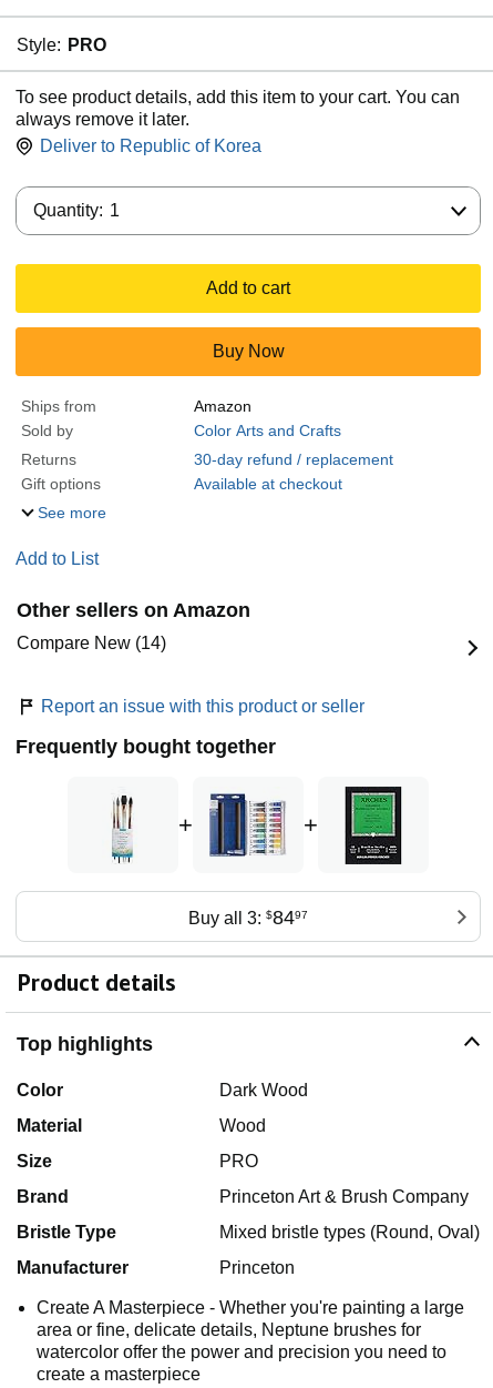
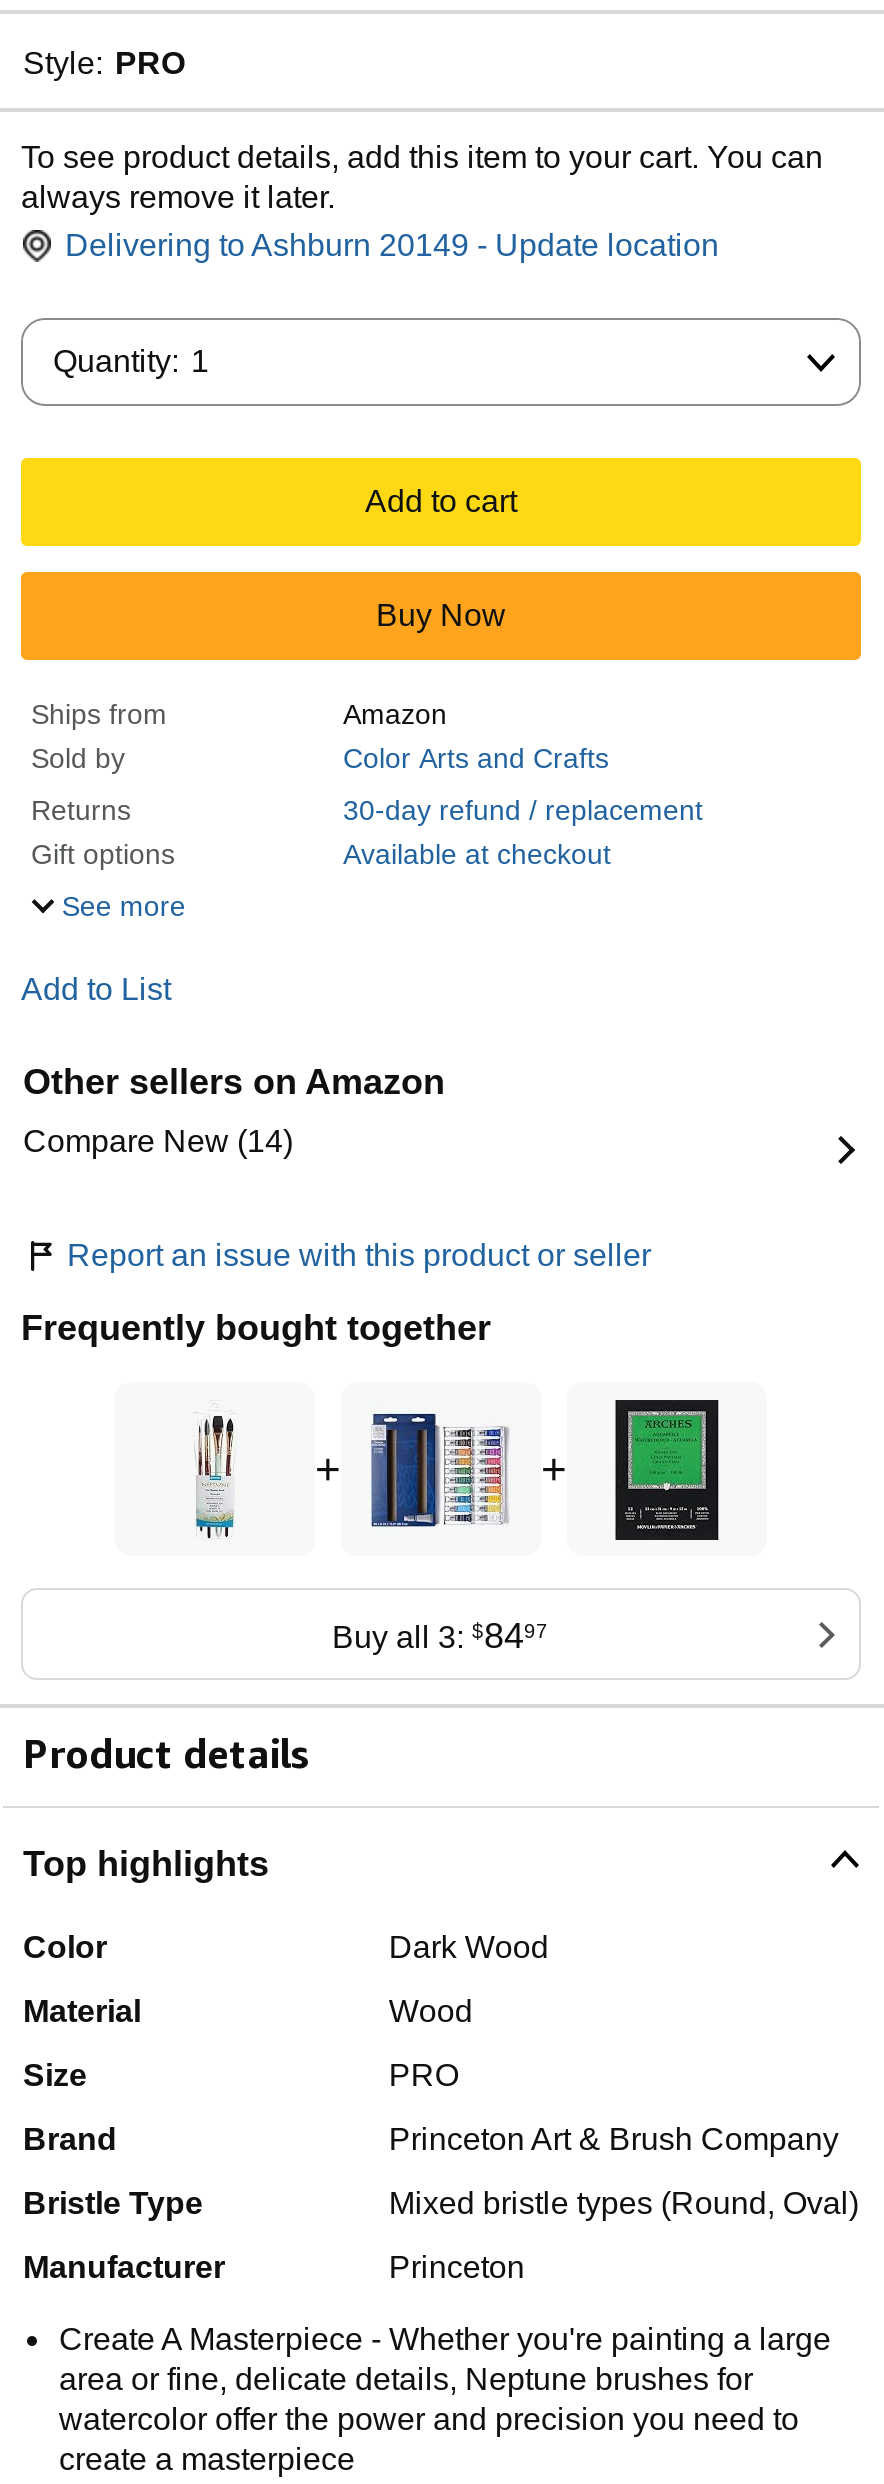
[40,137,261,155] Deliver to Republic of Korea -> [65,228,719,262] Delivering to Ashburn 20149 - Update location

